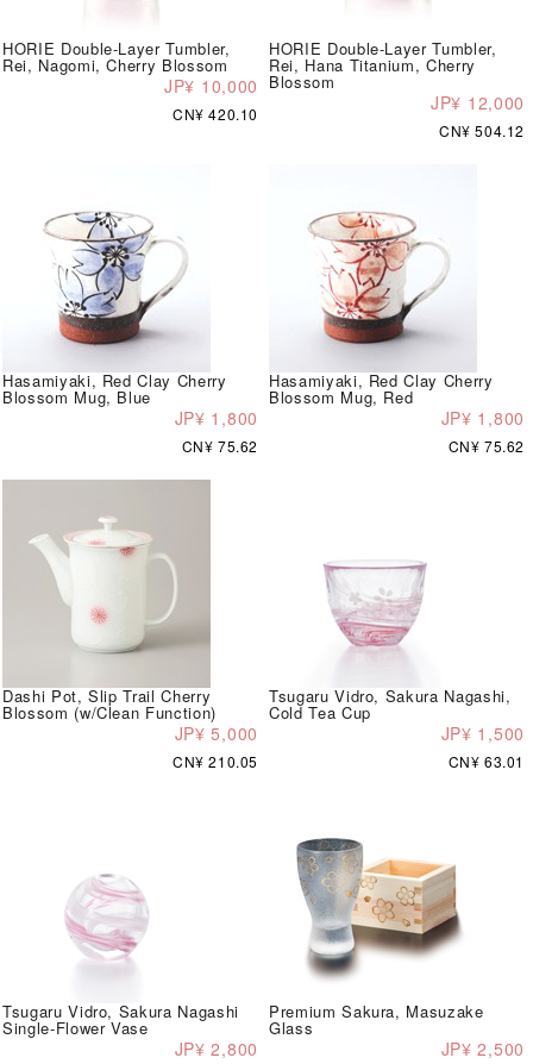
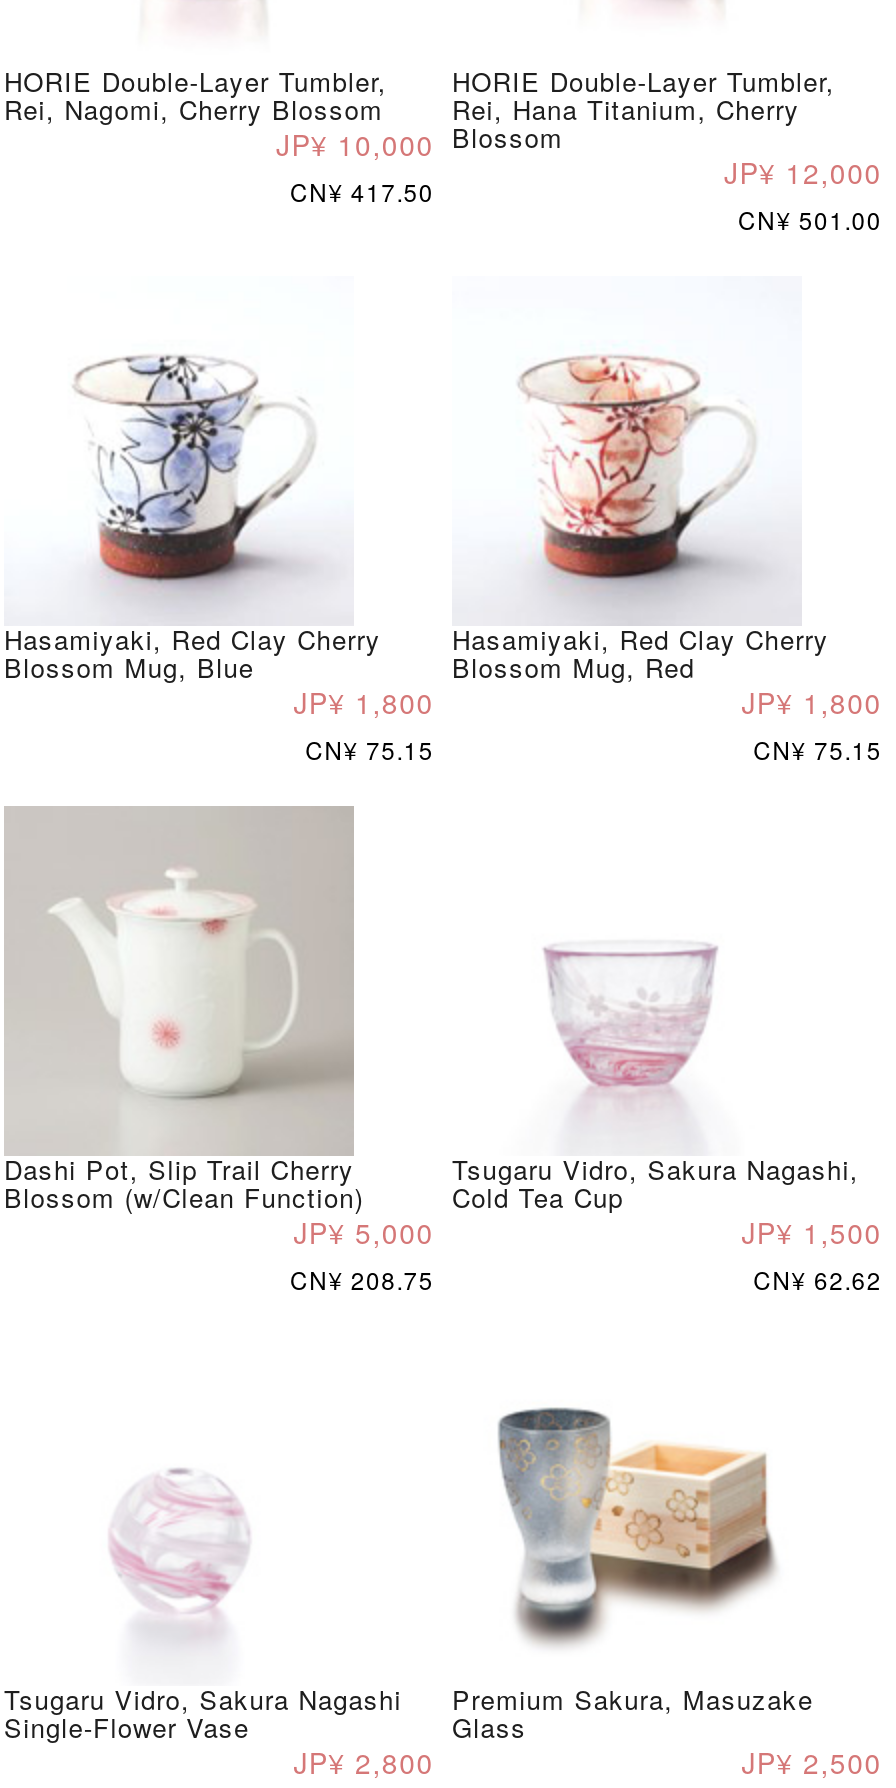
[173,103,258,123] CN¥ 420.10 -> [290,173,434,207] CN¥ 417.50
[439,120,525,140] CN¥ 504.12 -> [738,201,882,235] CN¥ 501.00
[182,435,258,455] CN¥ 75.62 -> [305,731,434,765] CN¥ 75.15
[448,435,525,455] CN¥ 75.62 -> [753,731,882,765] CN¥ 75.15
[173,750,258,771] CN¥ 210.05 -> [290,1261,434,1295] CN¥ 208.75
[448,750,525,771] CN¥ 63.01 -> [753,1261,882,1295] CN¥ 62.62

